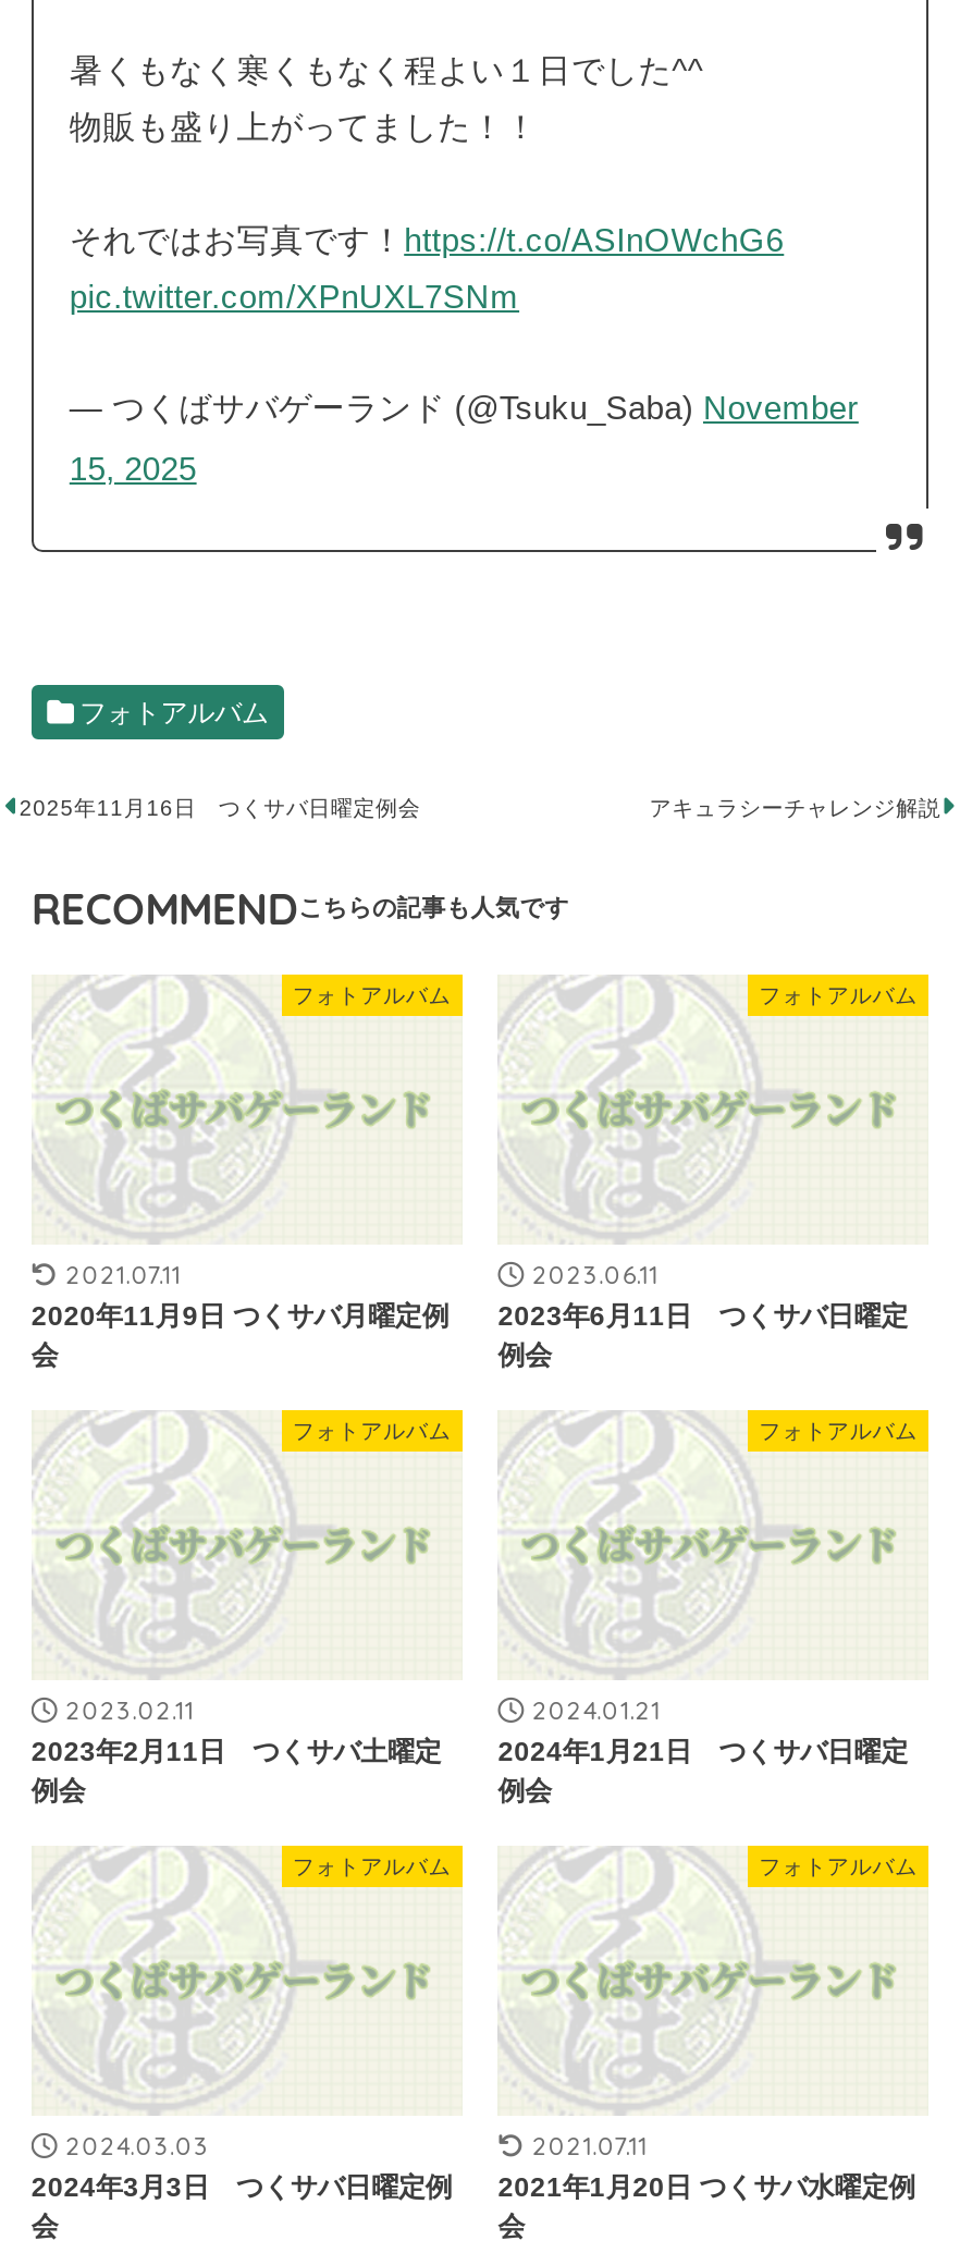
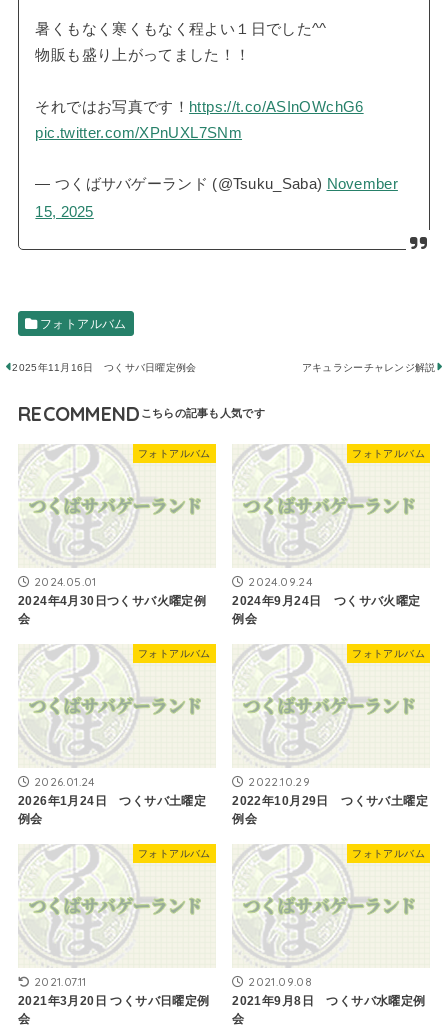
[66,1257,182,1290] 2021.07.11 -> [34,574,97,589] 2024.05.01
[532,1257,659,1290] 2023.06.11 -> [248,574,312,589] 2024.09.24
[31,1301,449,1331] 2020年11月9日 つくサバ月曜定例 -> [18,594,206,608] 2024年4月30日つくサバ火曜定例
[498,1301,908,1331] 2023年6月11日 つくサバ日曜定 -> [232,594,421,608] 2024年9月24日 つくサバ火曜定
[66,1693,195,1726] 2023.02.11 -> [34,774,95,789] 2026.01.24
[532,1693,661,1726] 2024.01.21 -> [248,774,310,789] 2022.10.29
[31,1737,441,1767] 2023年2月11日 つくサバ土曜定 -> [18,794,206,808] 2026年1月24日 つくサバ土曜定
[498,1737,908,1767] 2024年1月21日 つくサバ日曜定 -> [232,794,428,808] 2022年10月29日 つくサバ土曜定
[66,2129,210,2162] 2024.03.03 -> [34,974,87,989] 2021.07.11
[532,2129,648,2162] 2021.07.11 -> [248,974,312,989] 2021.09.08
[31,2173,452,2203] 2024年3月3日 つくサバ日曜定例 -> [18,994,210,1008] 2021年3月20日 つくサバ日曜定例
[498,2173,915,2203] 2021年1月20日 つくサバ水曜定例 -> [232,994,426,1008] 2021年9月8日 つくサバ水曜定例

